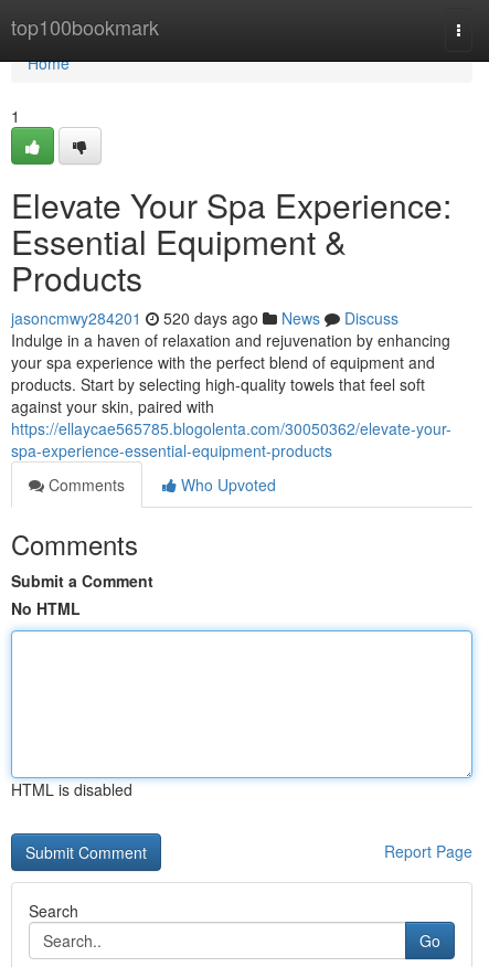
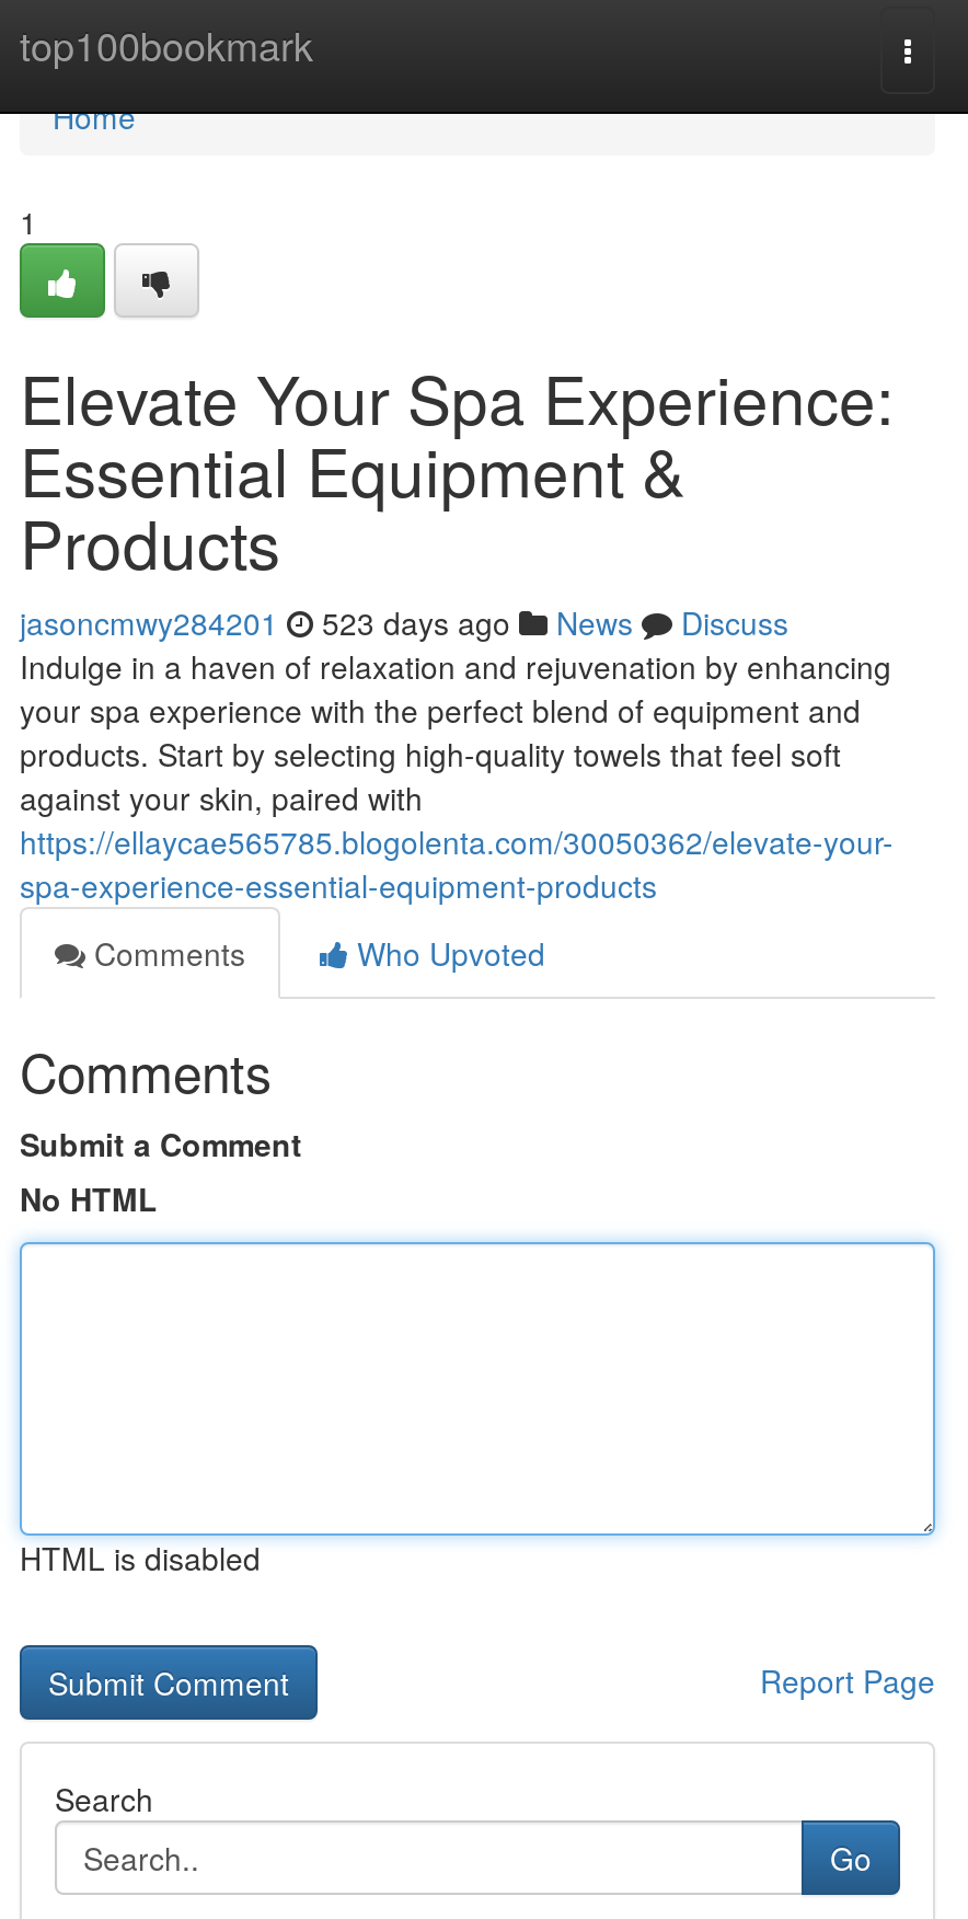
[11,307,398,329] jasoncmwy284201 520 days ago News Discuss -> [20,600,788,644] jasoncmwy284201 523 days ago News Discuss

